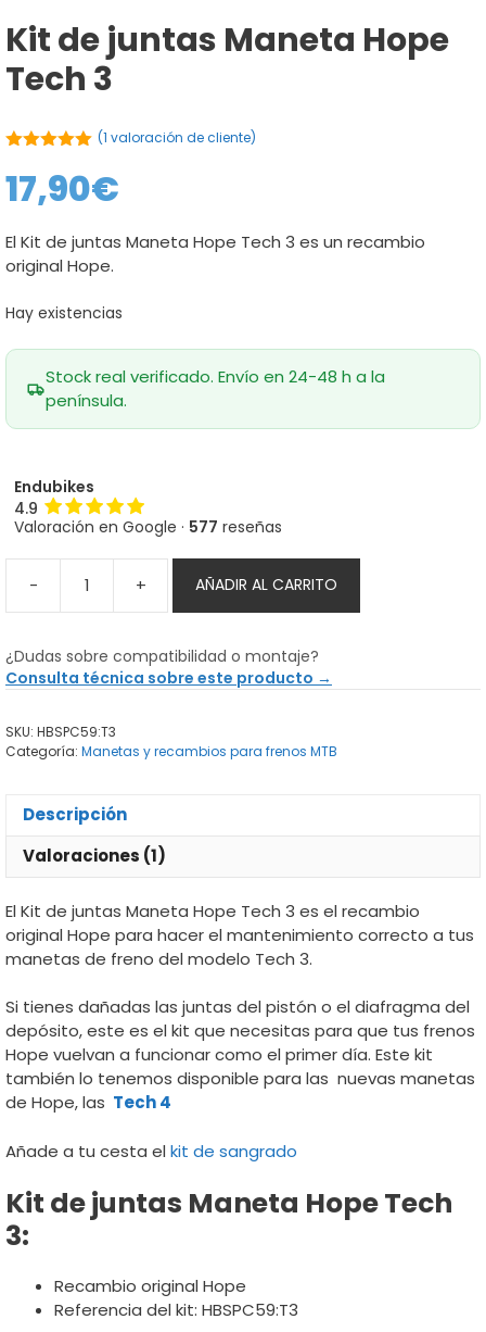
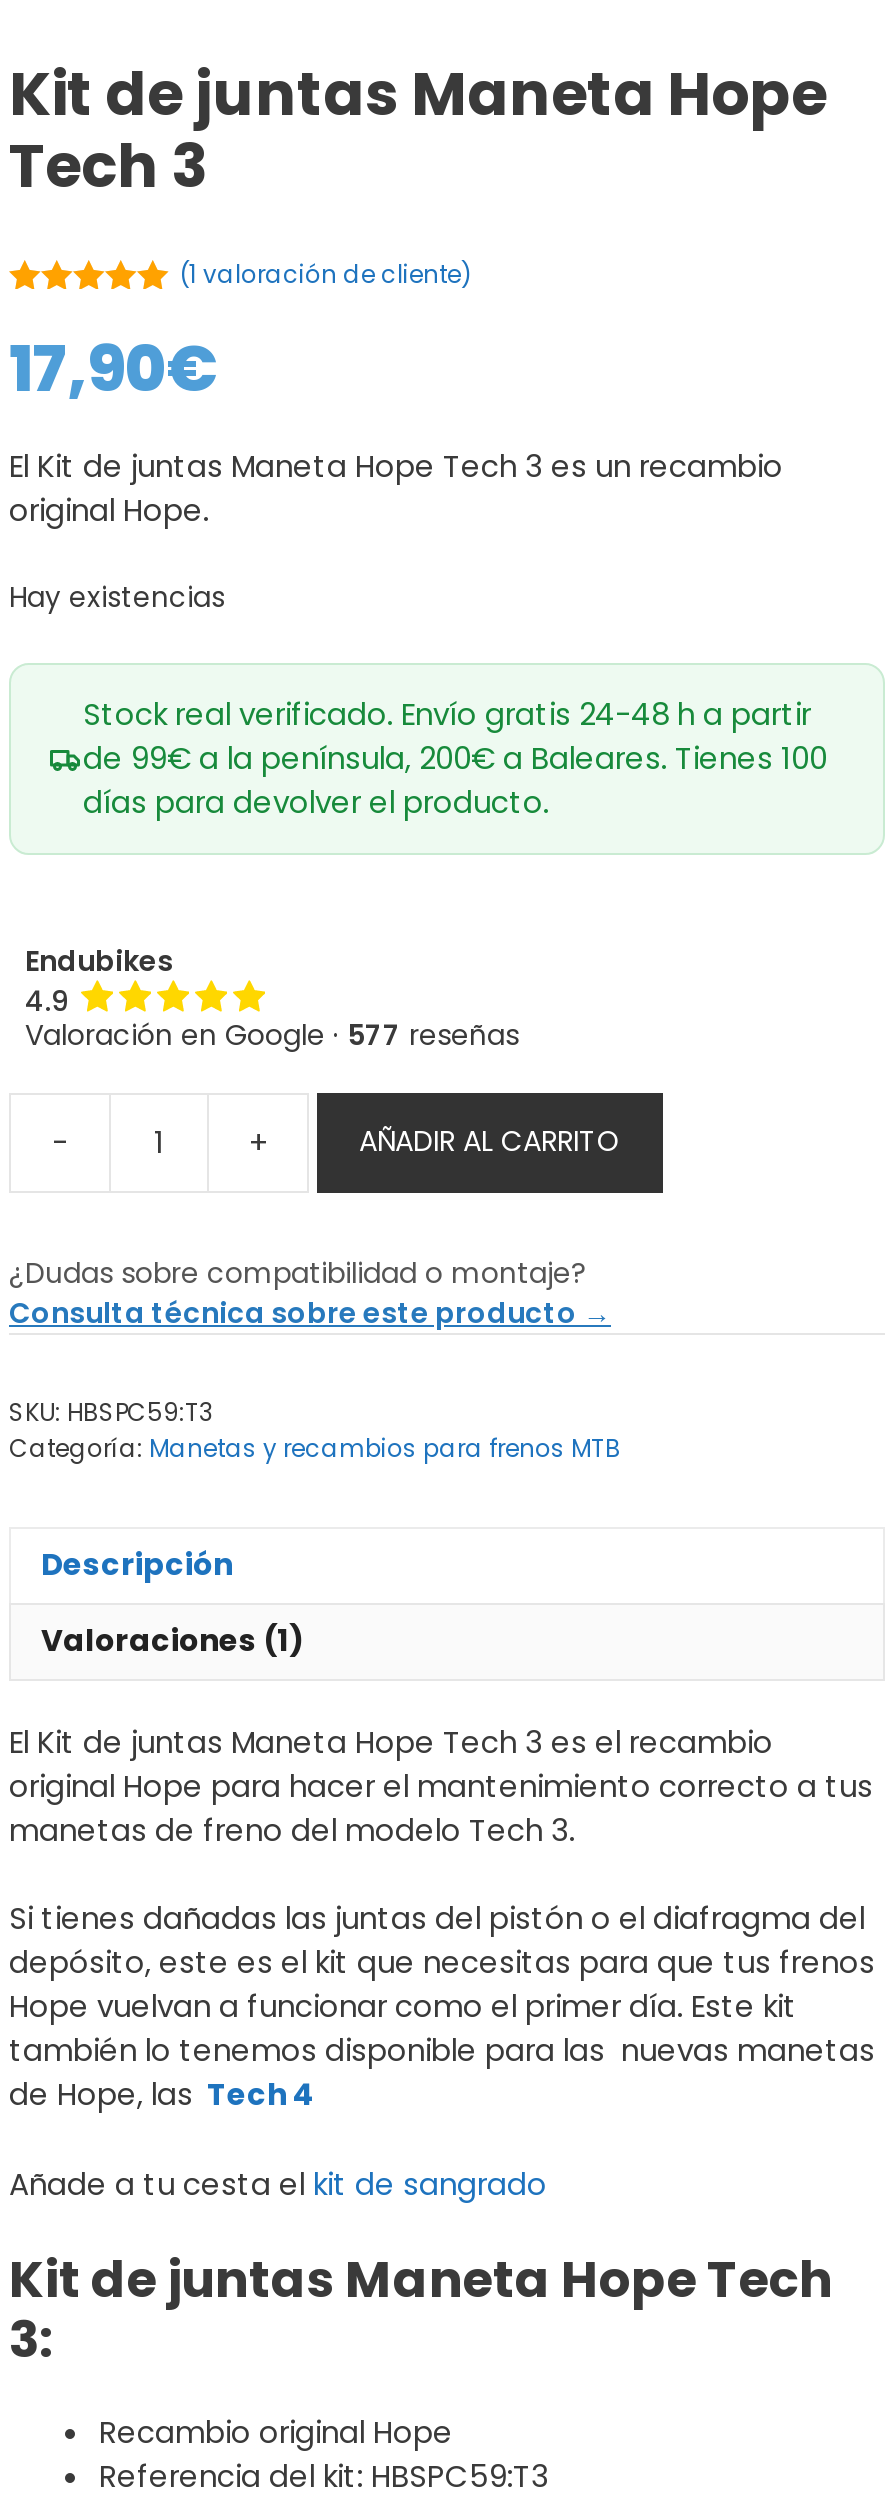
[46,365,385,411] Stock real verificado. Envío en 24-48 h a la | península. -> [83,692,827,822] Stock real verificado. Envío gratis 24-48 h a partir | de 99€ a la península, 200€ a Baleares. Tienes 100 | días para devolver el producto.

